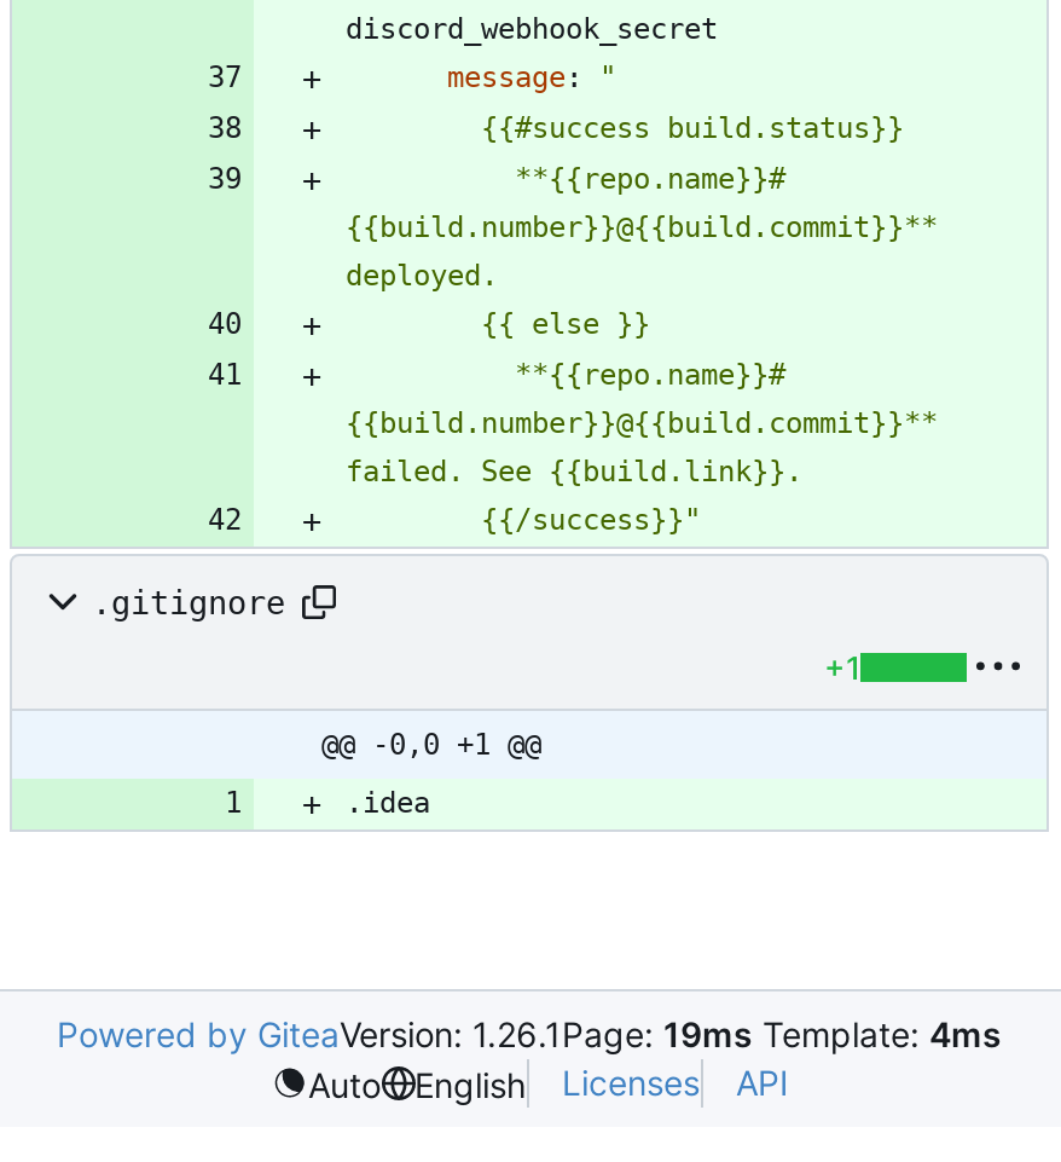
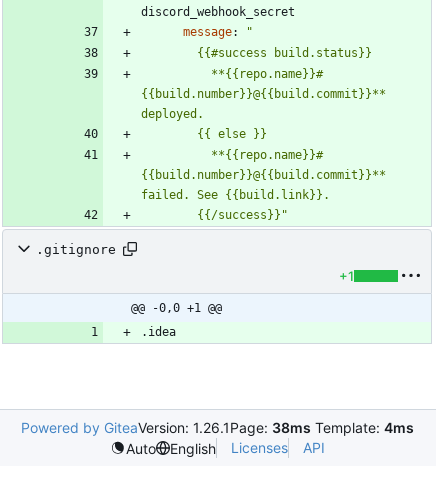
[57,1014,1002,1055] Powered by GiteaVersion: 1.26.1 Page: 19ms Template: 4ms -> [20,419,413,436] Powered by GiteaVersion: 1.26.1 Page: 38ms Template: 4ms

